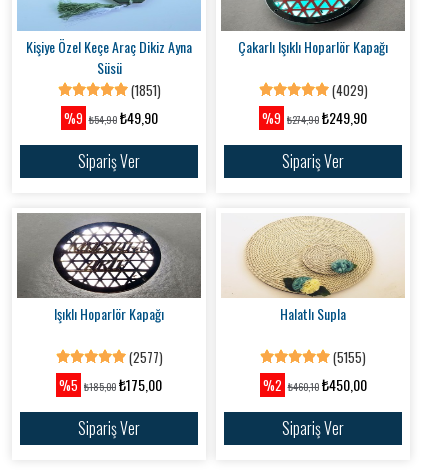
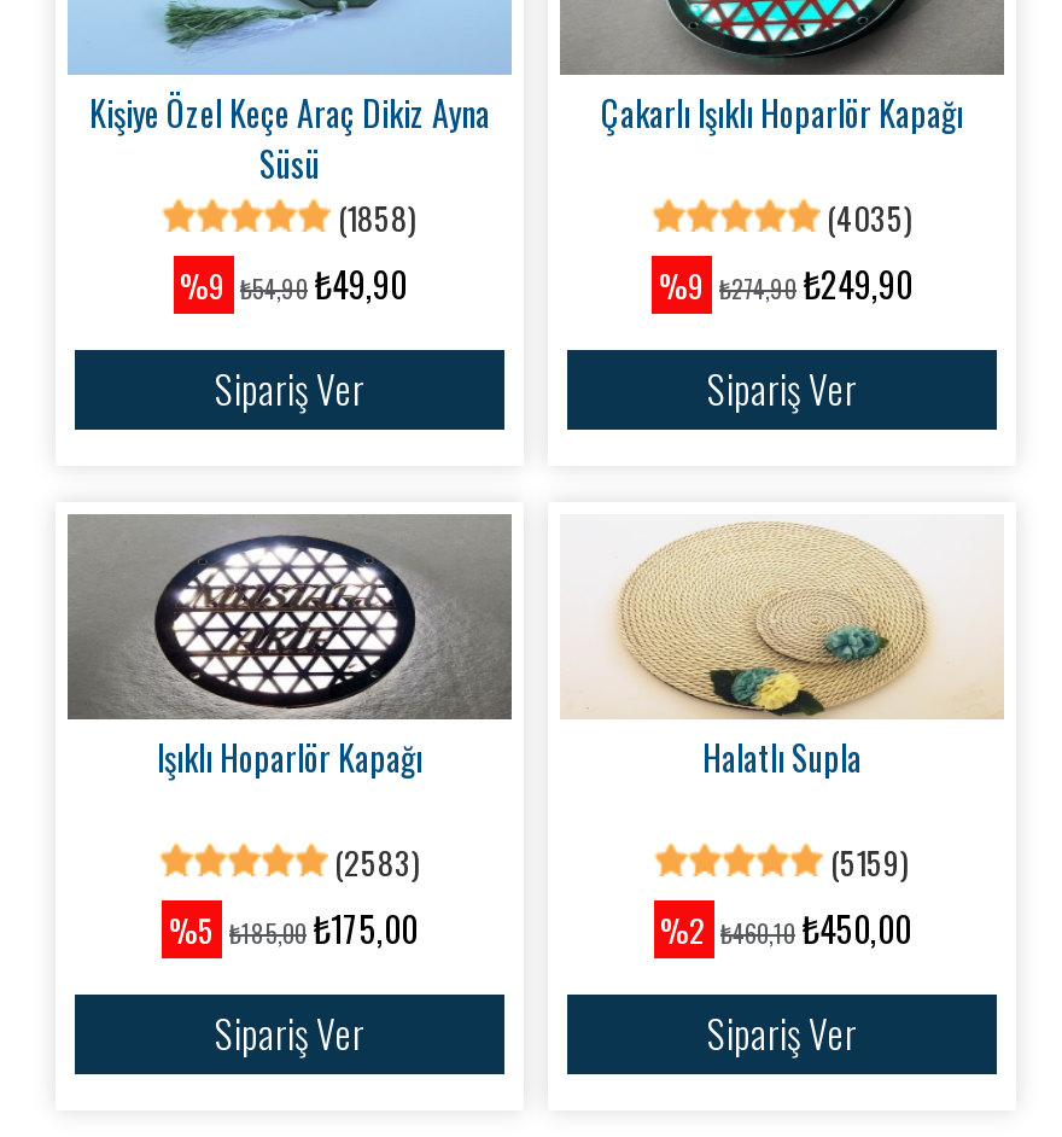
[127,80,160,100] (1851) -> [331,193,418,241] (1858)
[328,80,367,100] (4029) -> [819,193,914,241] (4035)
[125,347,162,367] (2577) -> [327,838,421,886] (2583)
[330,347,366,367] (5155) -> [823,838,910,886] (5159)

